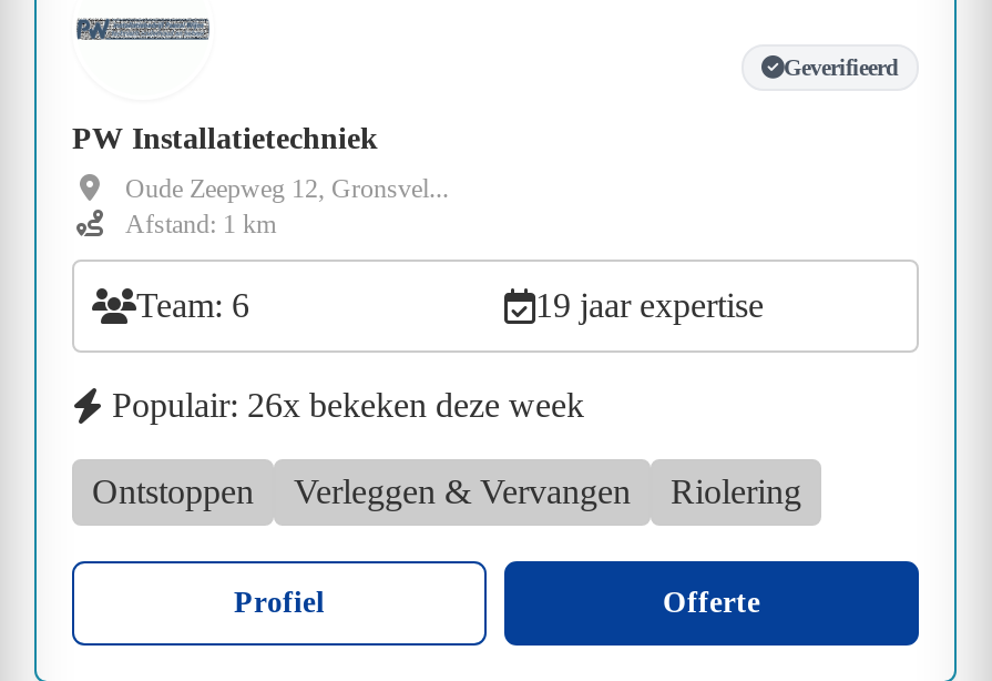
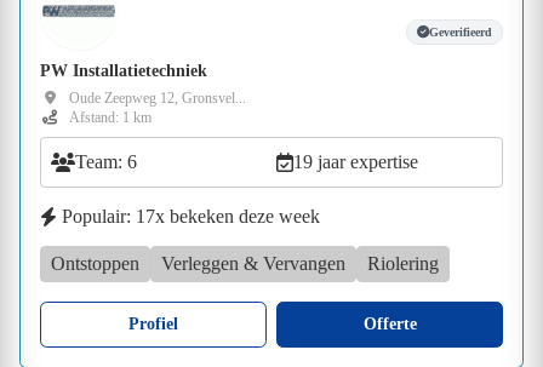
[112,386,584,424] Populair: 26x bekeken deze week -> [62,206,320,227] Populair: 17x bekeken deze week

